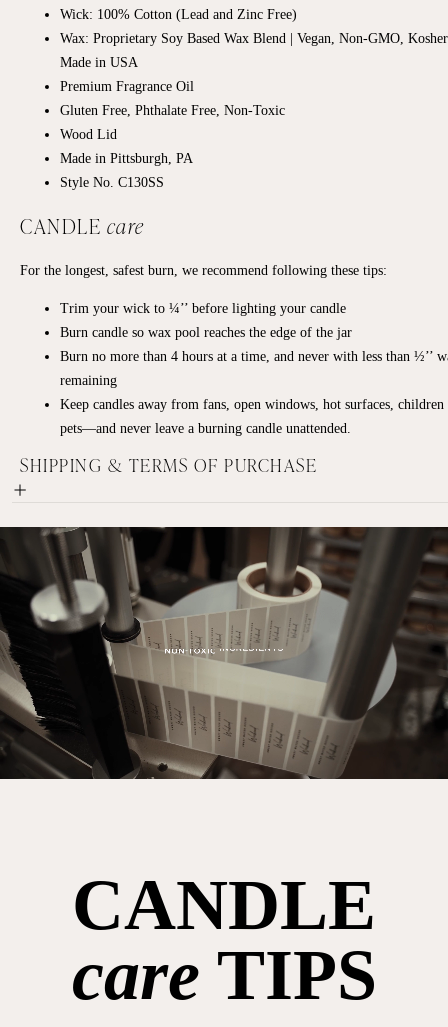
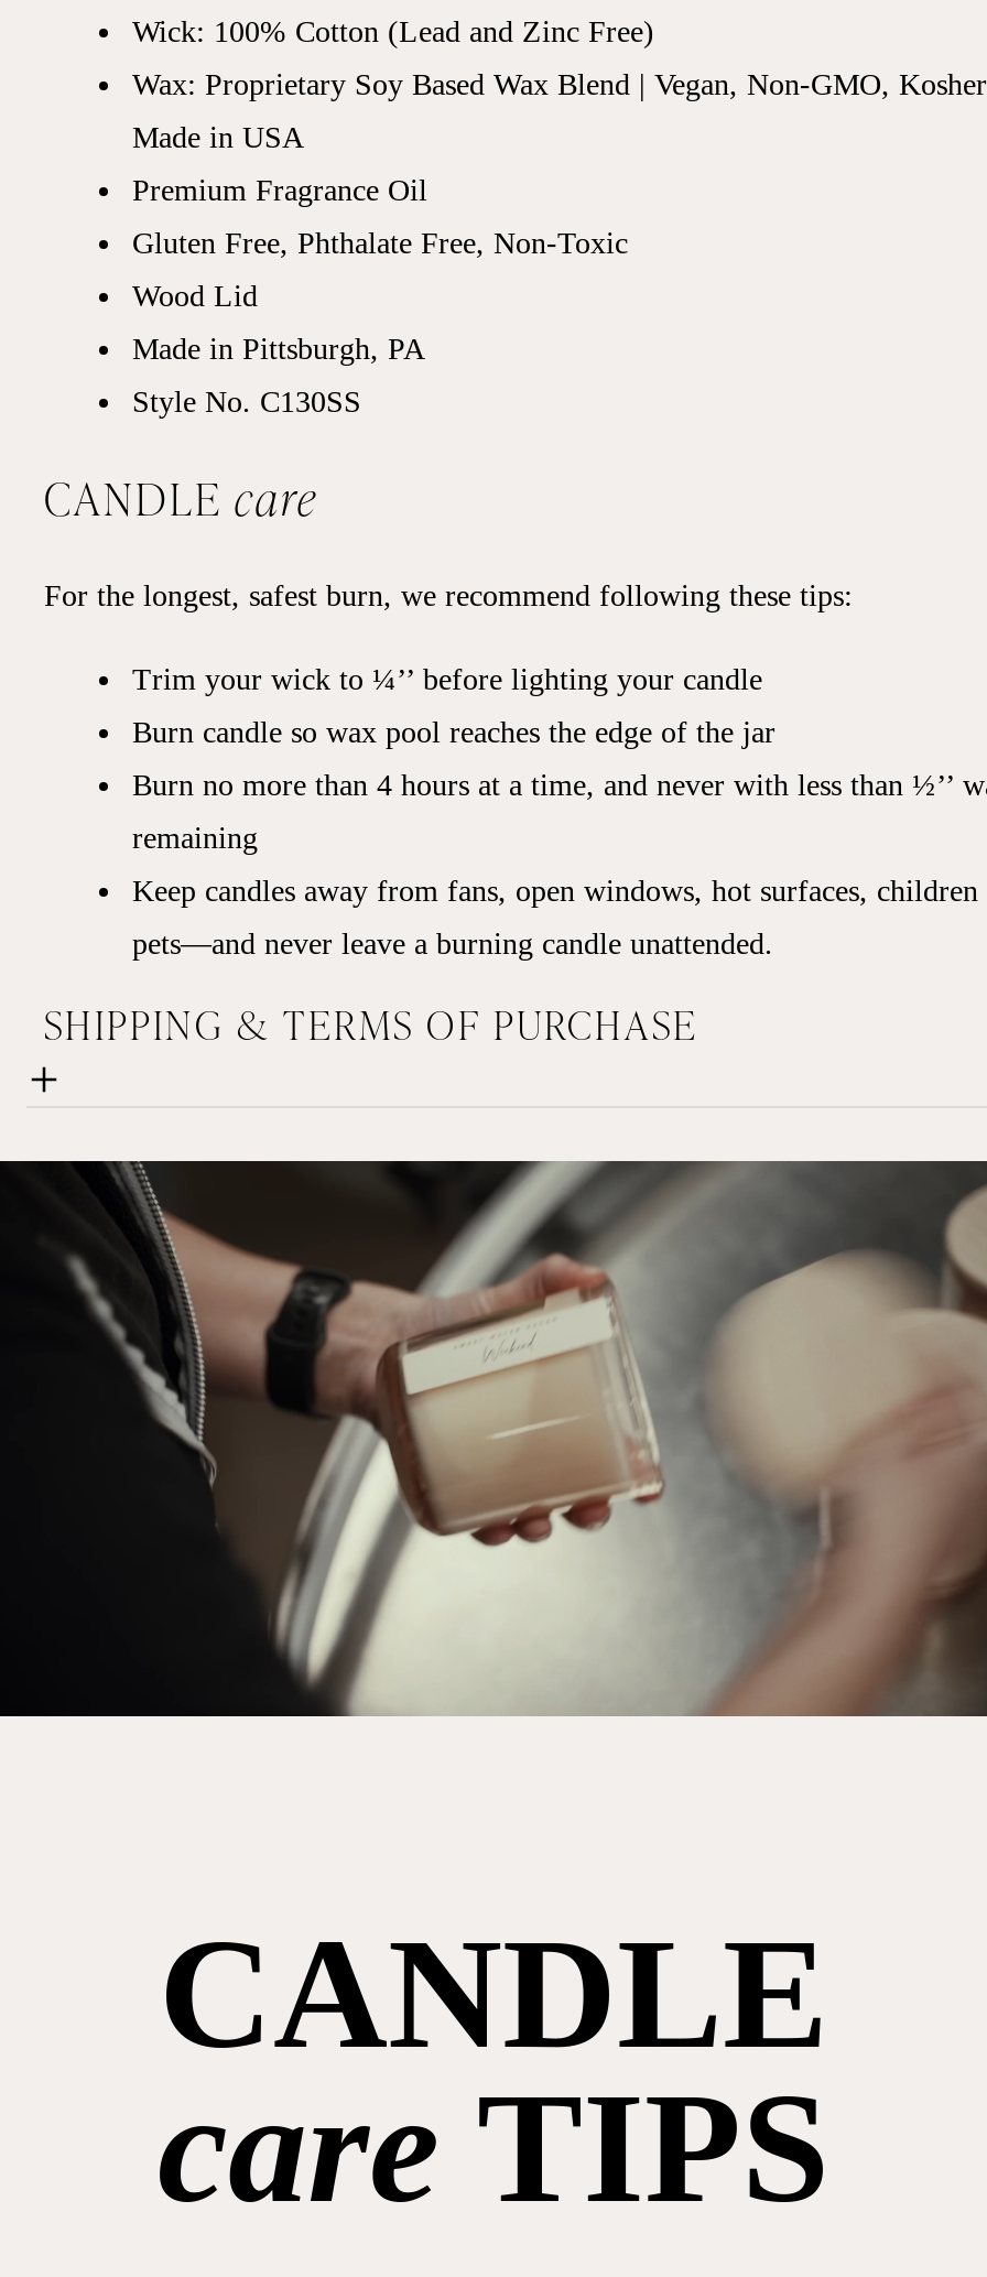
[3,527,445,780] [image] -> [7,1161,980,1718] [image]

